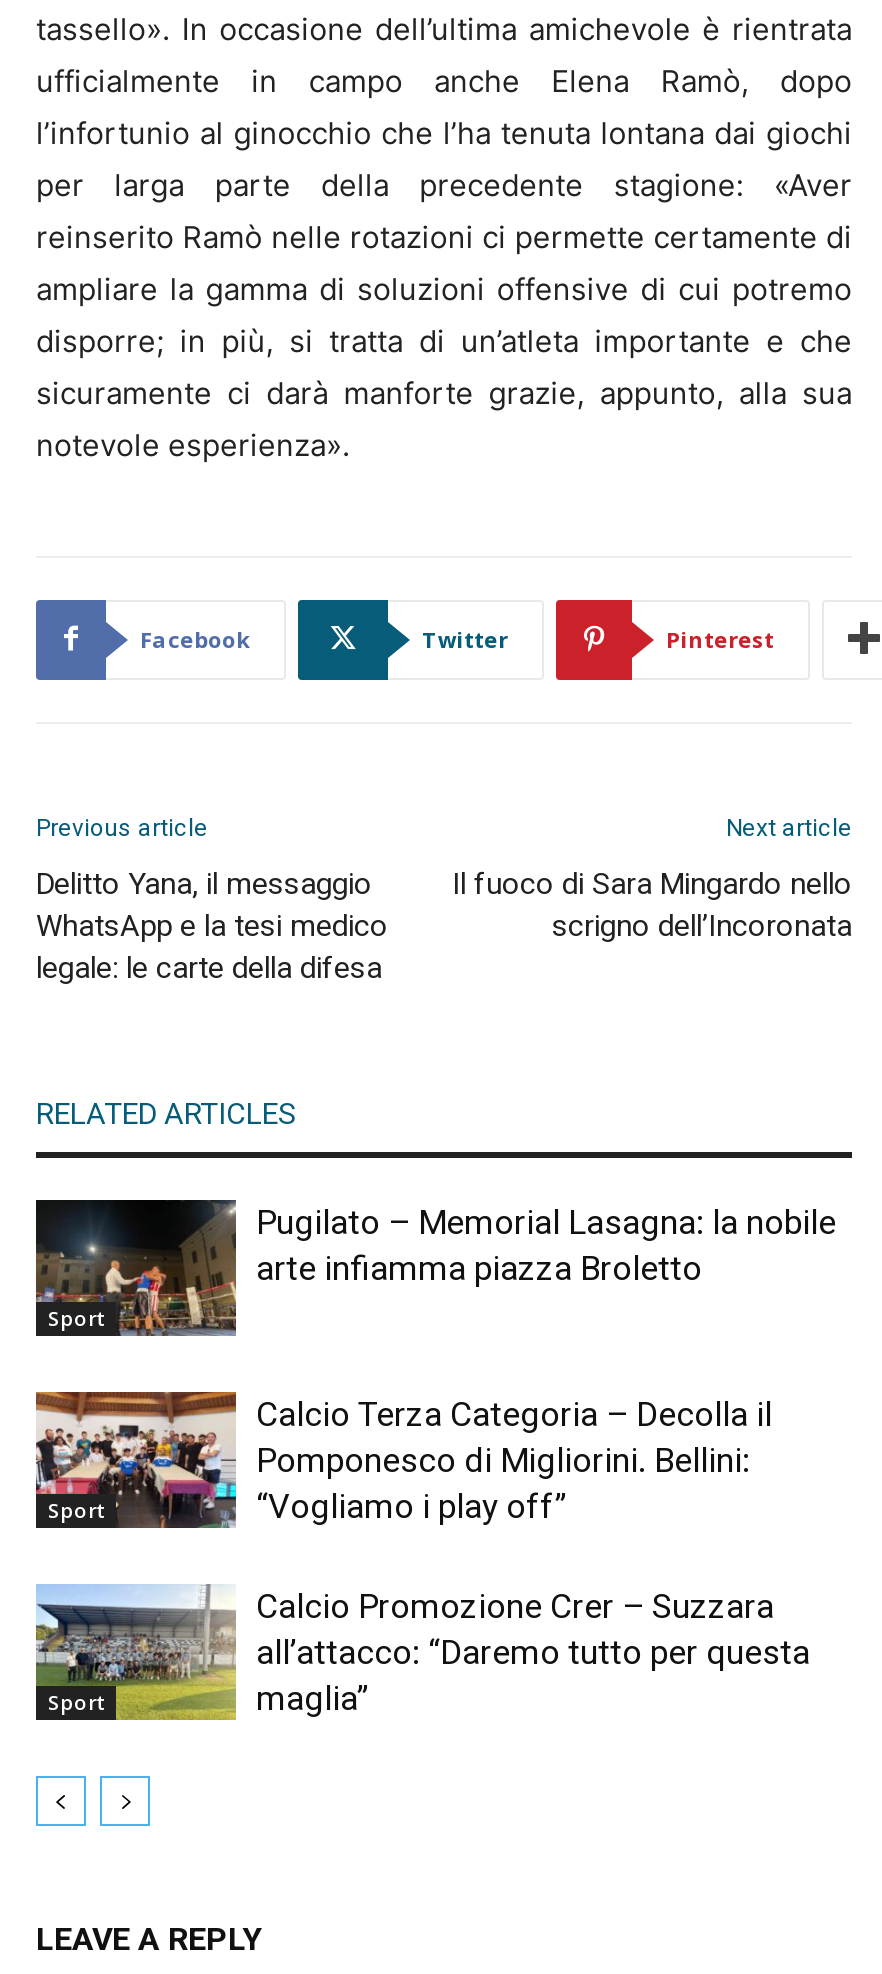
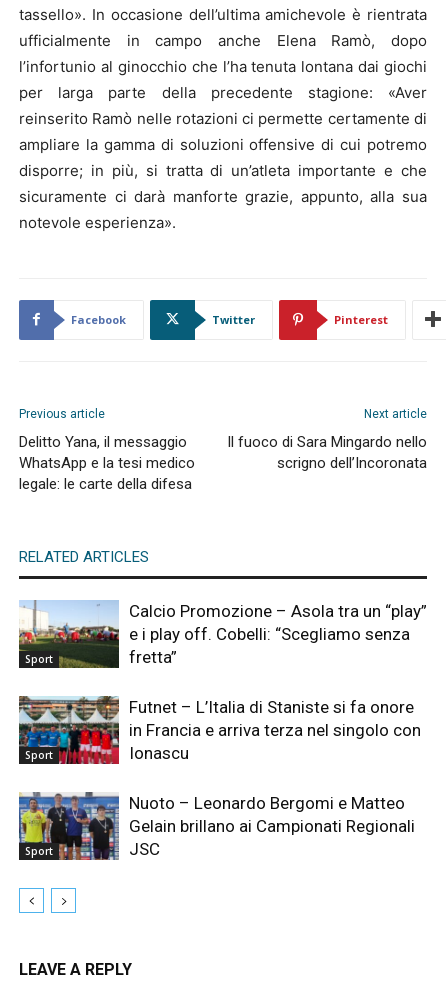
[34,1198,836,1338] [image] | Pugilato – Memorial Lasagna: la nobile | arte infiamma piazza Broletto -> [19,600,427,669] [image] | Calcio Promozione – Asola tra un “play” | e i play off. Cobelli: “Scegliamo senza | fretta”
[34,1390,772,1530] [image] | Calcio Terza Categoria – Decolla il | Pomponesco di Migliorini. Bellini: | “Vogliamo i play off” -> [18,695,421,765] [image] | Futnet – L’Italia di Staniste si fa onore | in Francia e arriva terza nel singolo con | Ionascu
[34,1584,810,1722] [image] | Calcio Promozione Crer – Suzzara | all’attacco: “Daremo tutto per questa | maglia” -> [18,791,415,861] [image] | Nuoto – Leonardo Bergomi e Matteo | Gelain brillano ai Campionati Regionali | JSC

